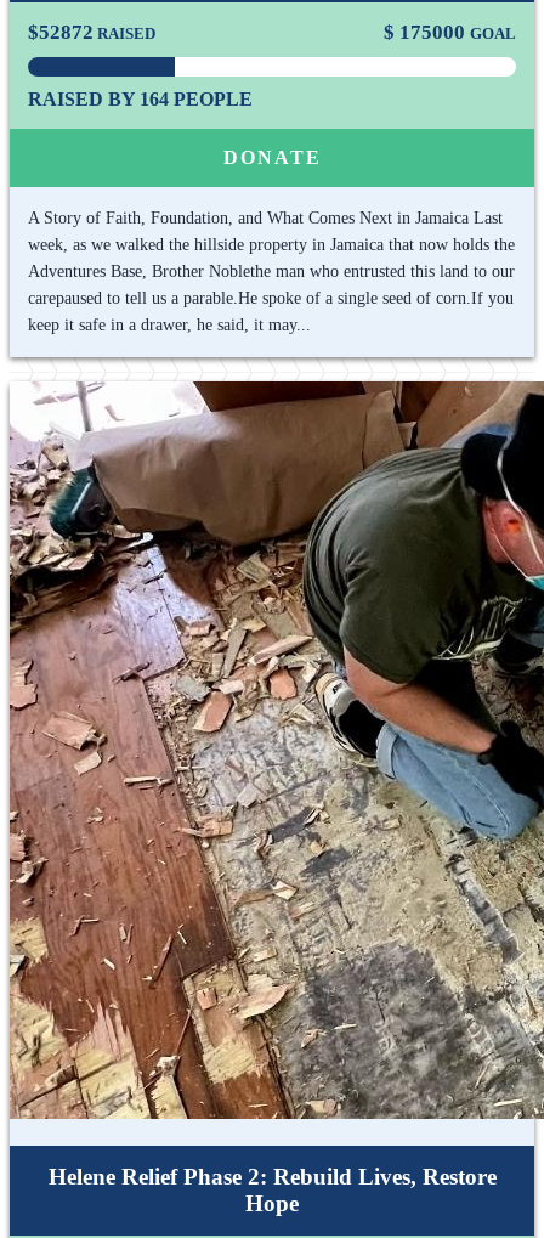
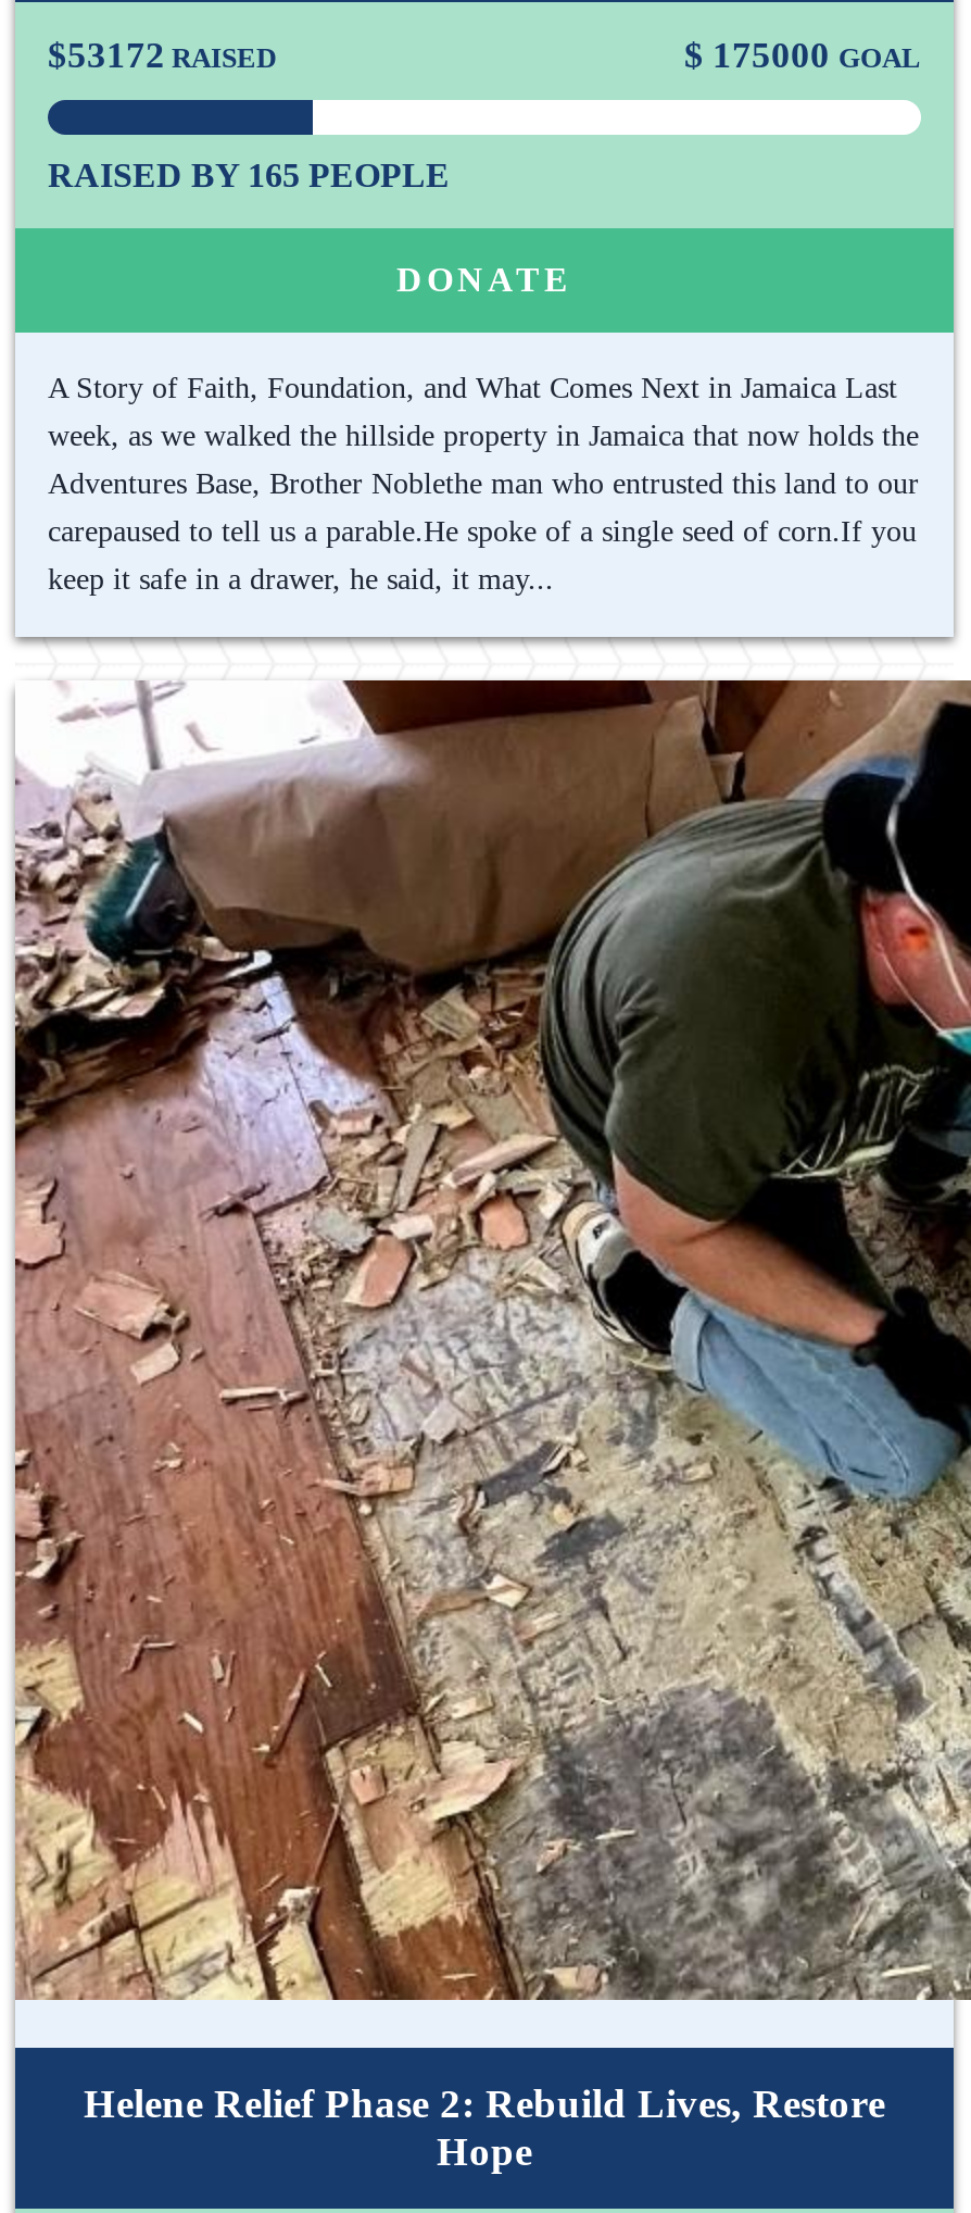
[28,20,155,43] $52872 RAISED -> [48,34,276,75] $53172 RAISED
[28,88,253,109] RAISED BY 164 PEOPLE -> [48,156,450,193] RAISED BY 165 PEOPLE

